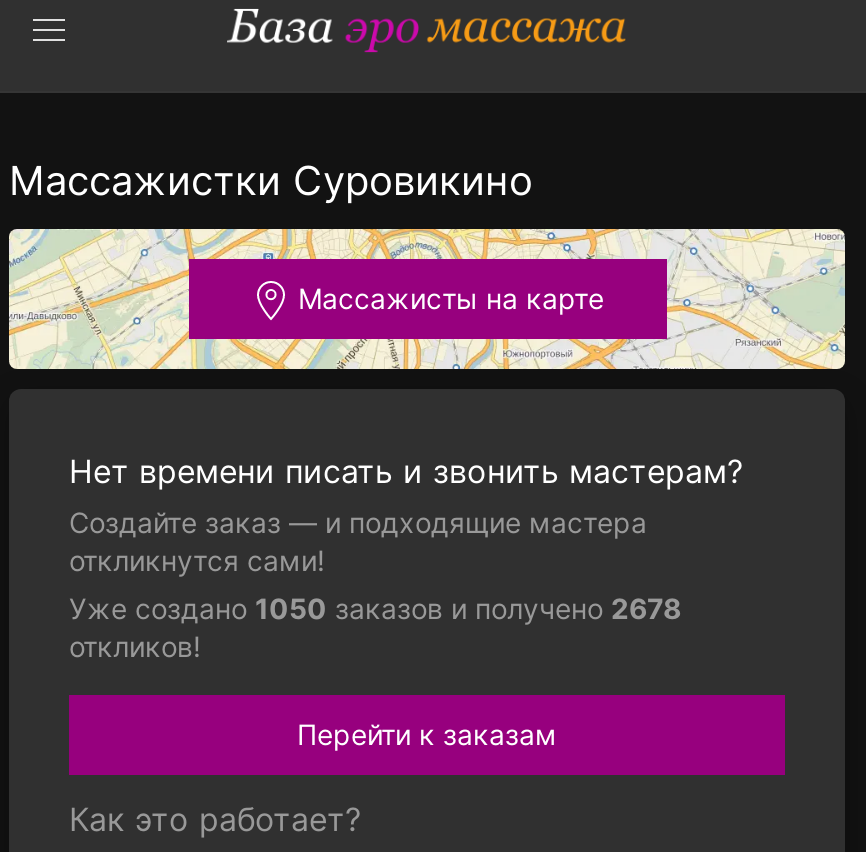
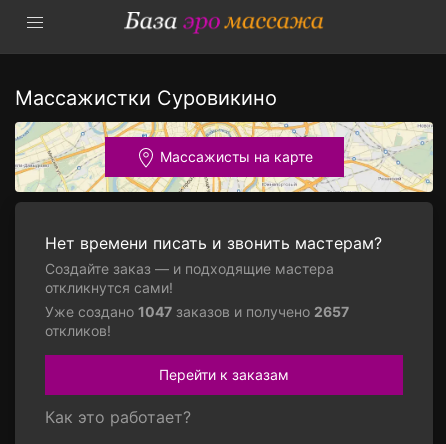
[69,591,681,625] Уже создано 1050 заказов и получено 2678 -> [45,303,349,320] Уже создано 1047 заказов и получено 2657

